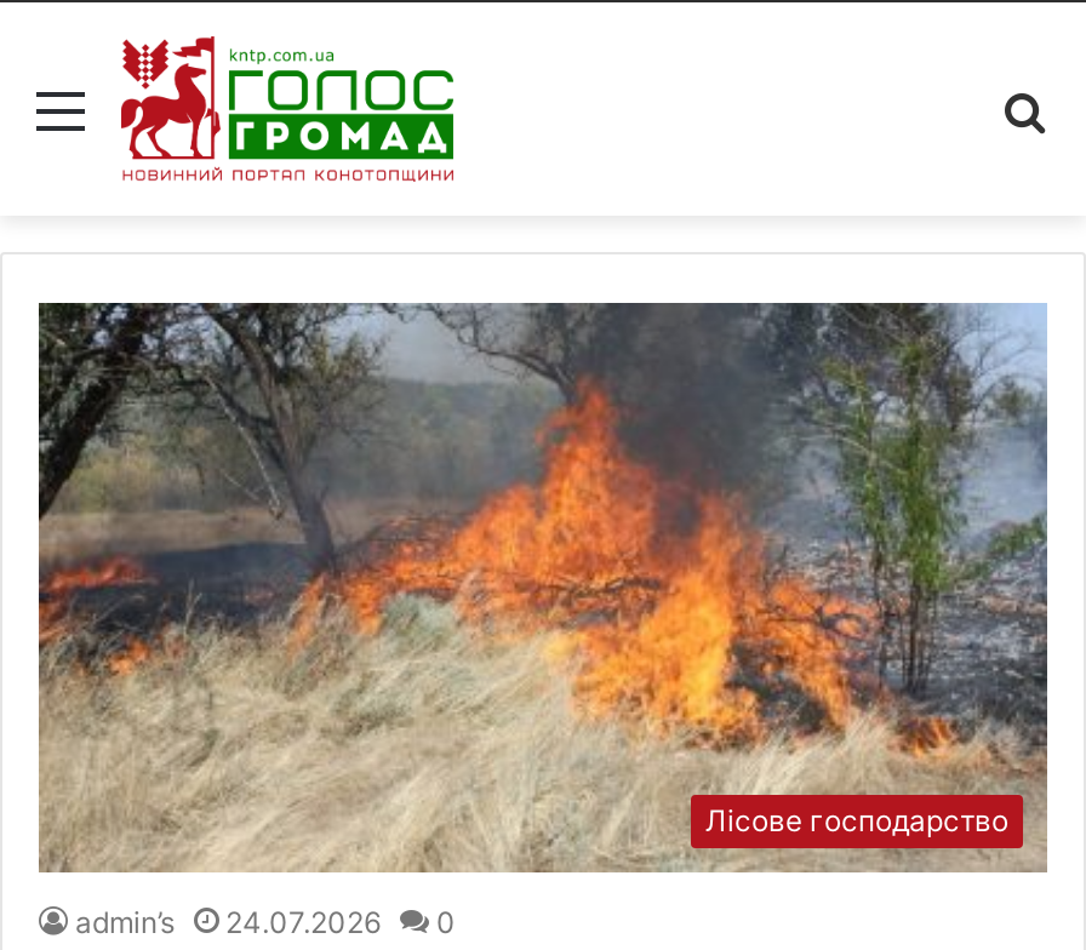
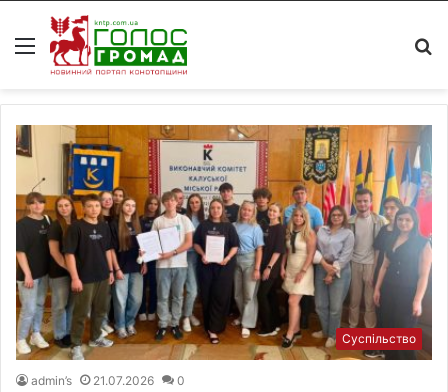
[36,301,1050,872] [image] | Лісове господарство -> [15,124,433,360] [image] | Суспільство
[75,903,456,940] admin’s 24.07.2026 0 -> [31,373,185,388] admin’s 21.07.2026 0

